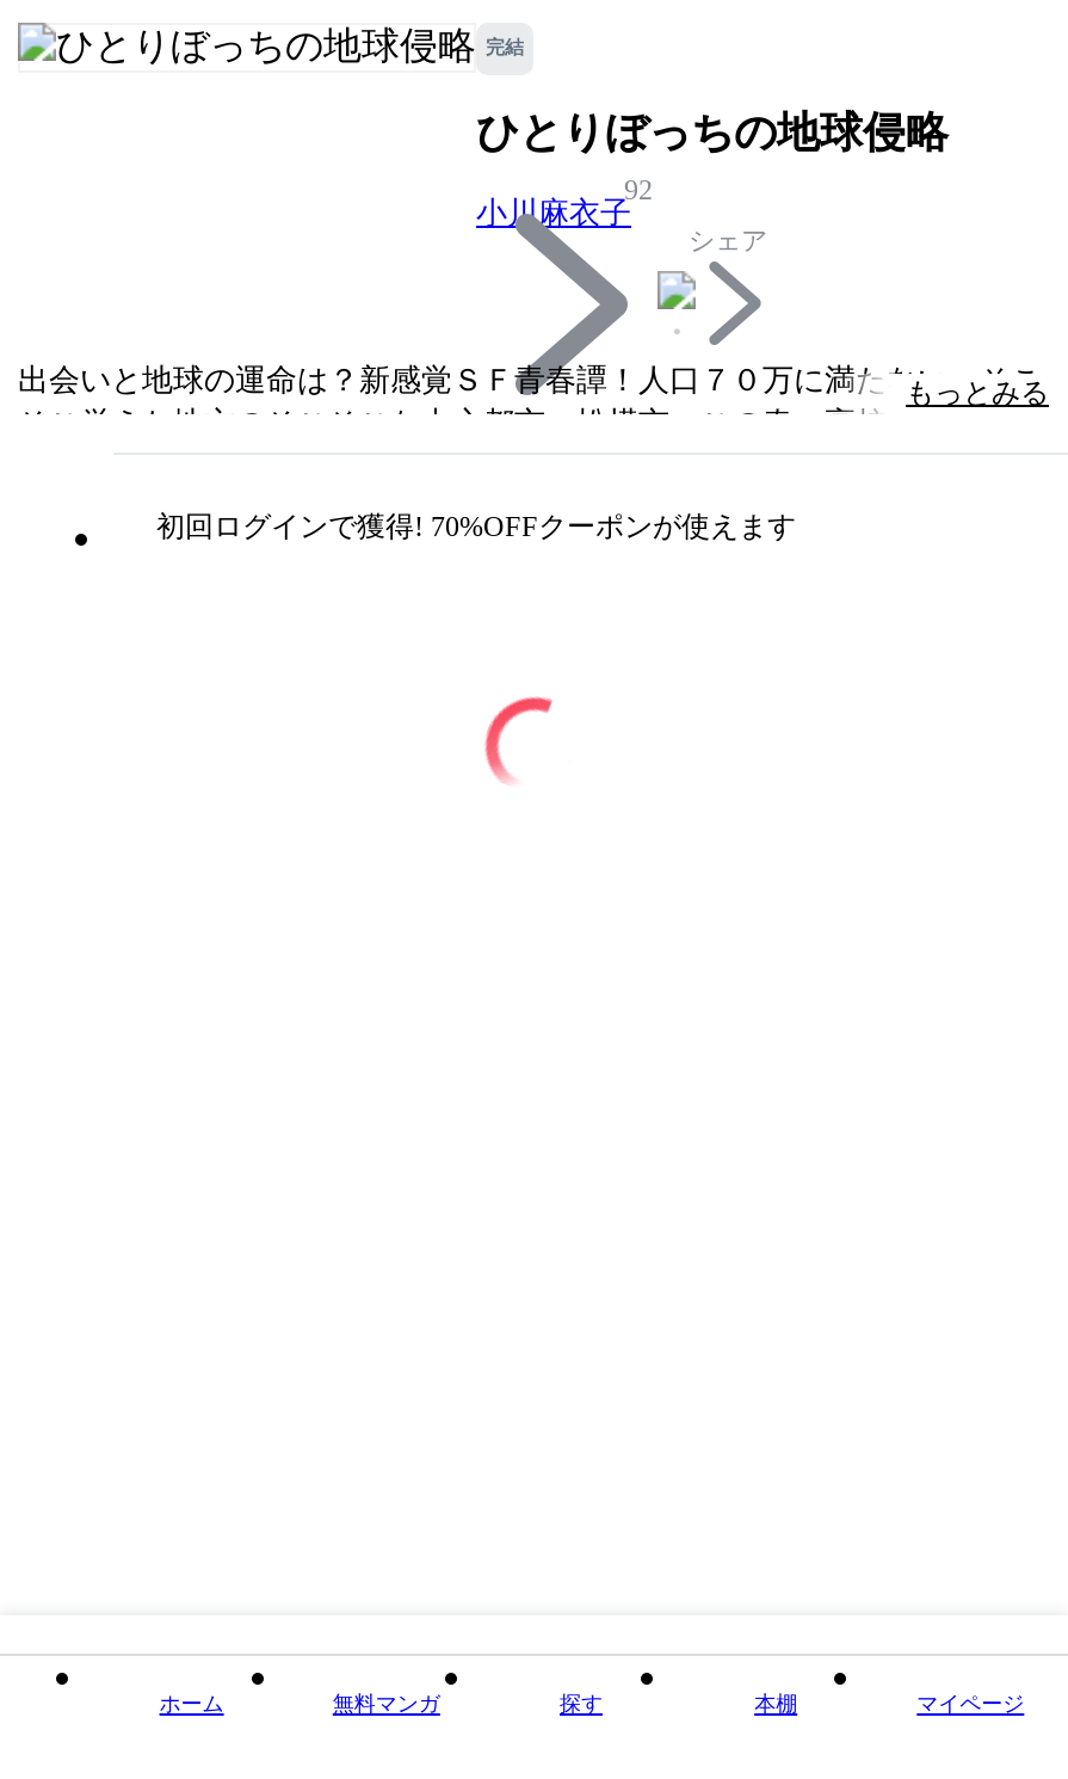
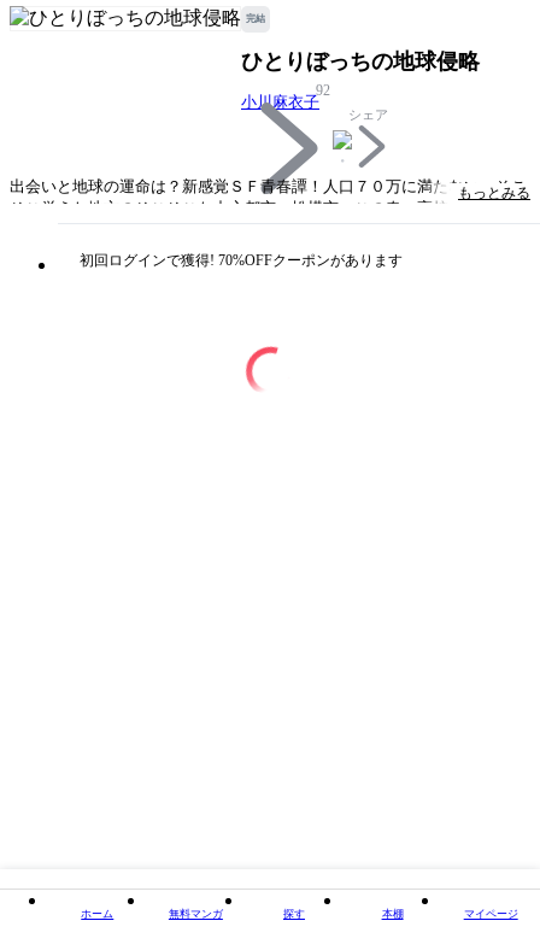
[156,510,796,543] 初回ログインで獲得! 70%OFFクーポンが使えます -> [80,252,403,269] 初回ログインで獲得! 70%OFFクーポンがあります

